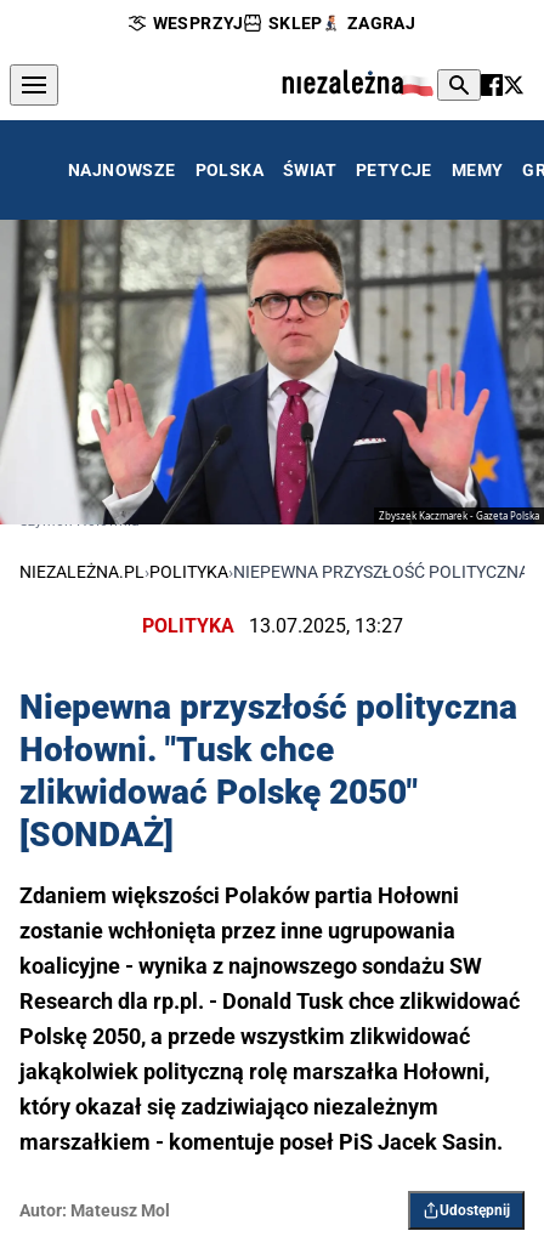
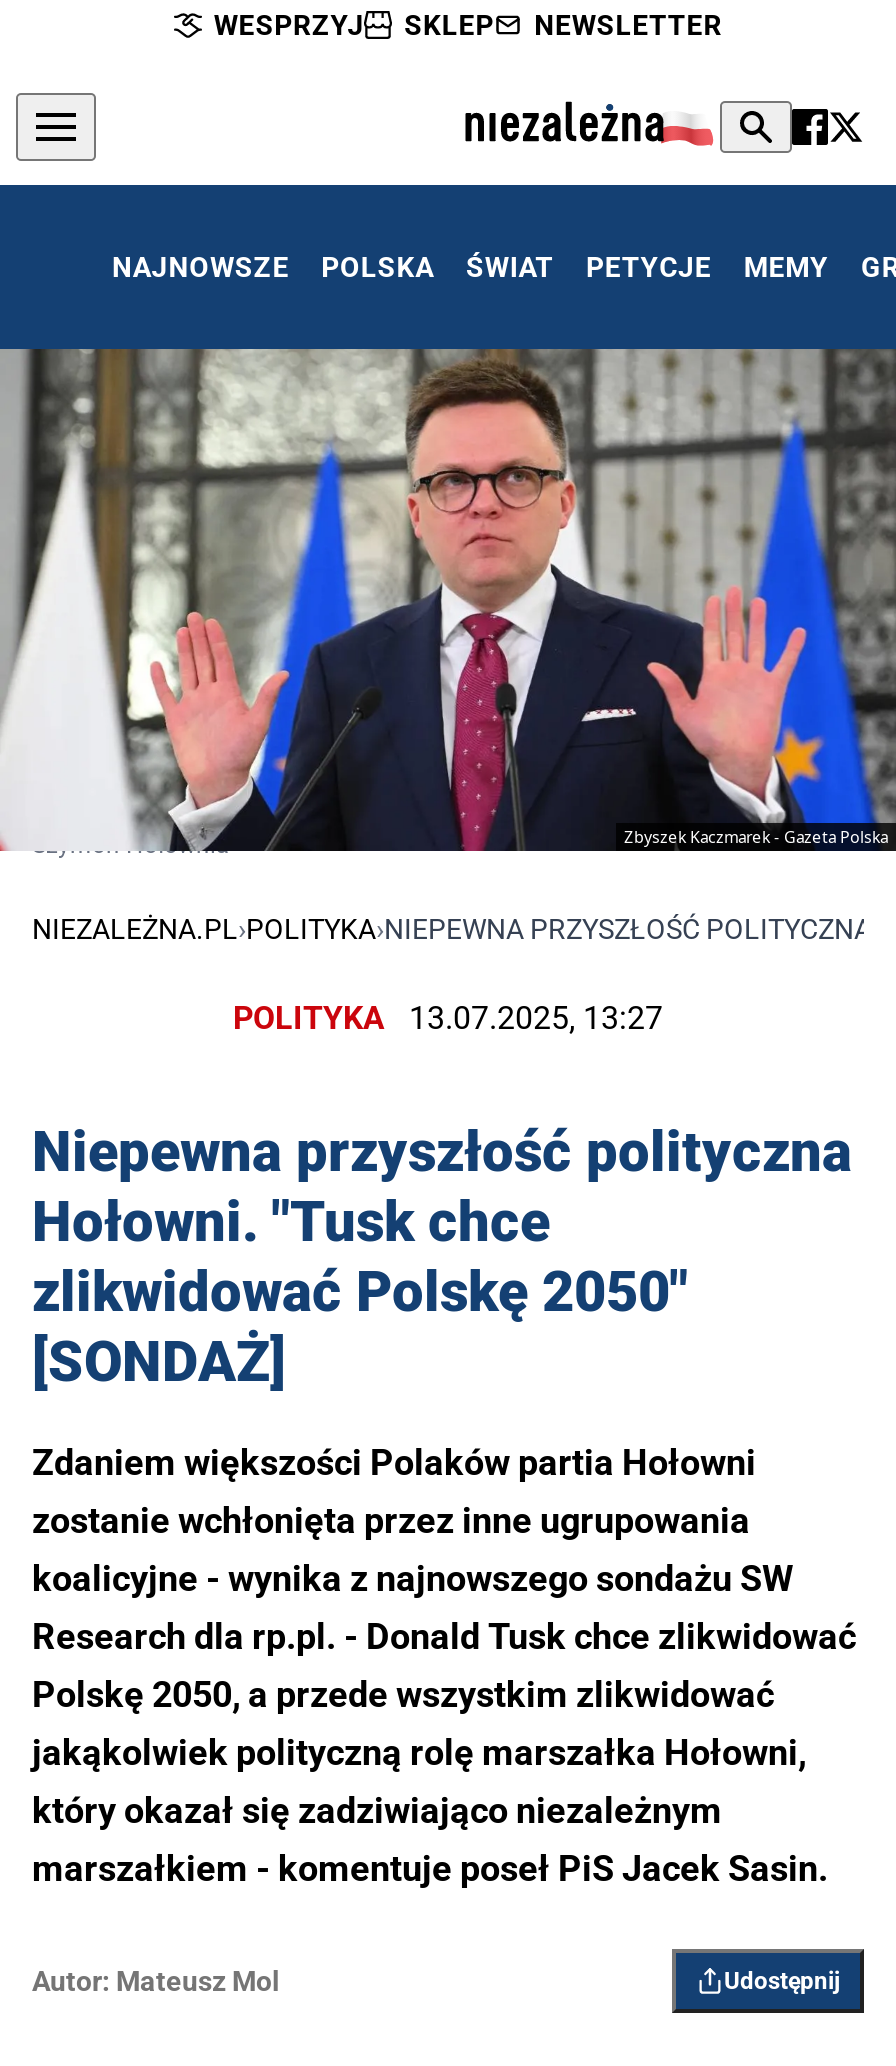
[347,13,416,33] ZAGRAJ -> [534,9,722,41] NEWSLETTER

